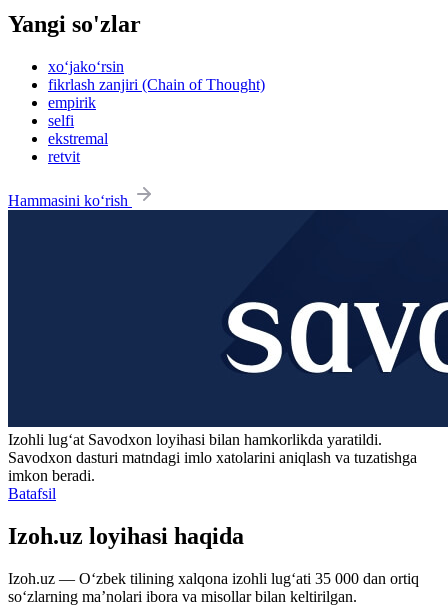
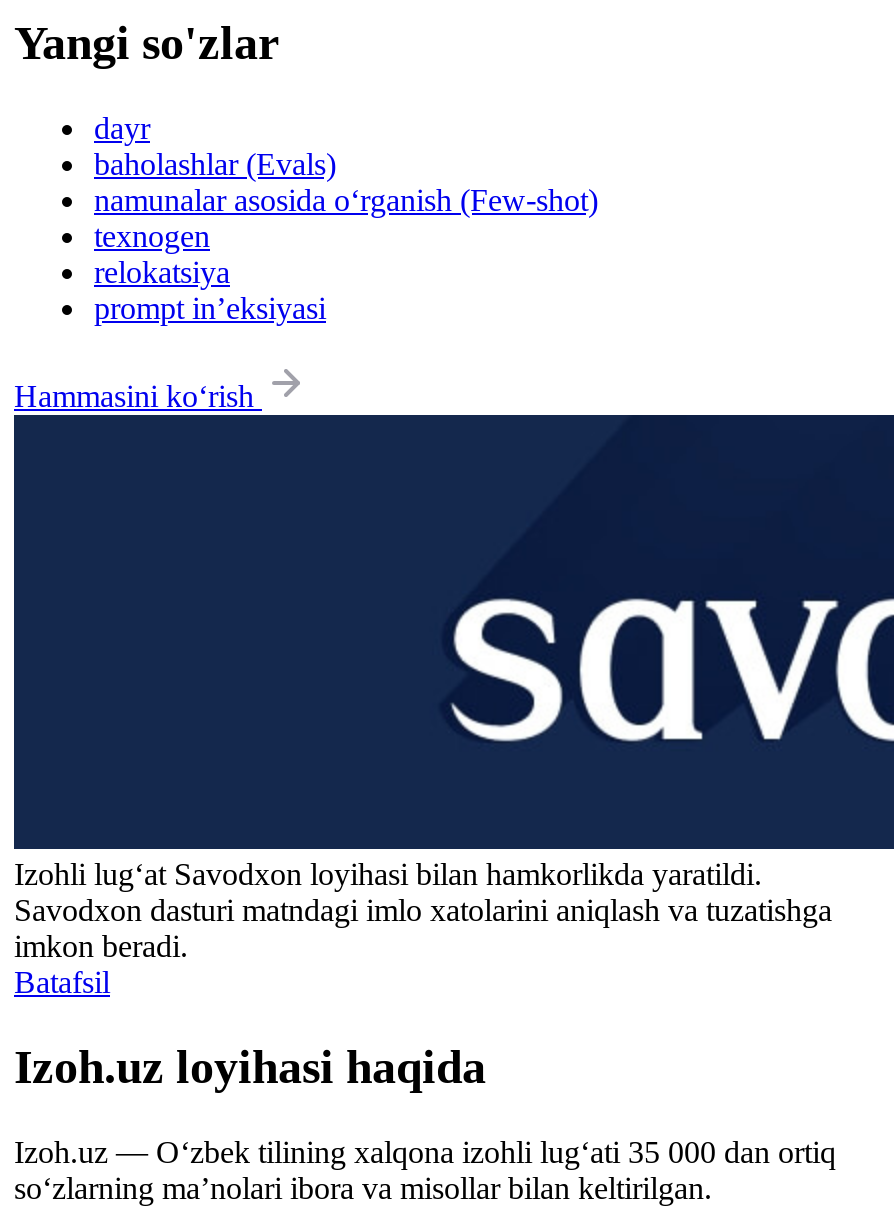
[48,58,265,165] xo‘jako‘rsin | fikrlash zanjiri (Chain of Thought) | empirik | selfi | ekstremal | retvit -> [94,111,598,325] dayr | baholashlar (Evals) | namunalar asosida o‘rganish (Few-shot) | texnogen | relokatsiya | prompt in’eksiyasi

